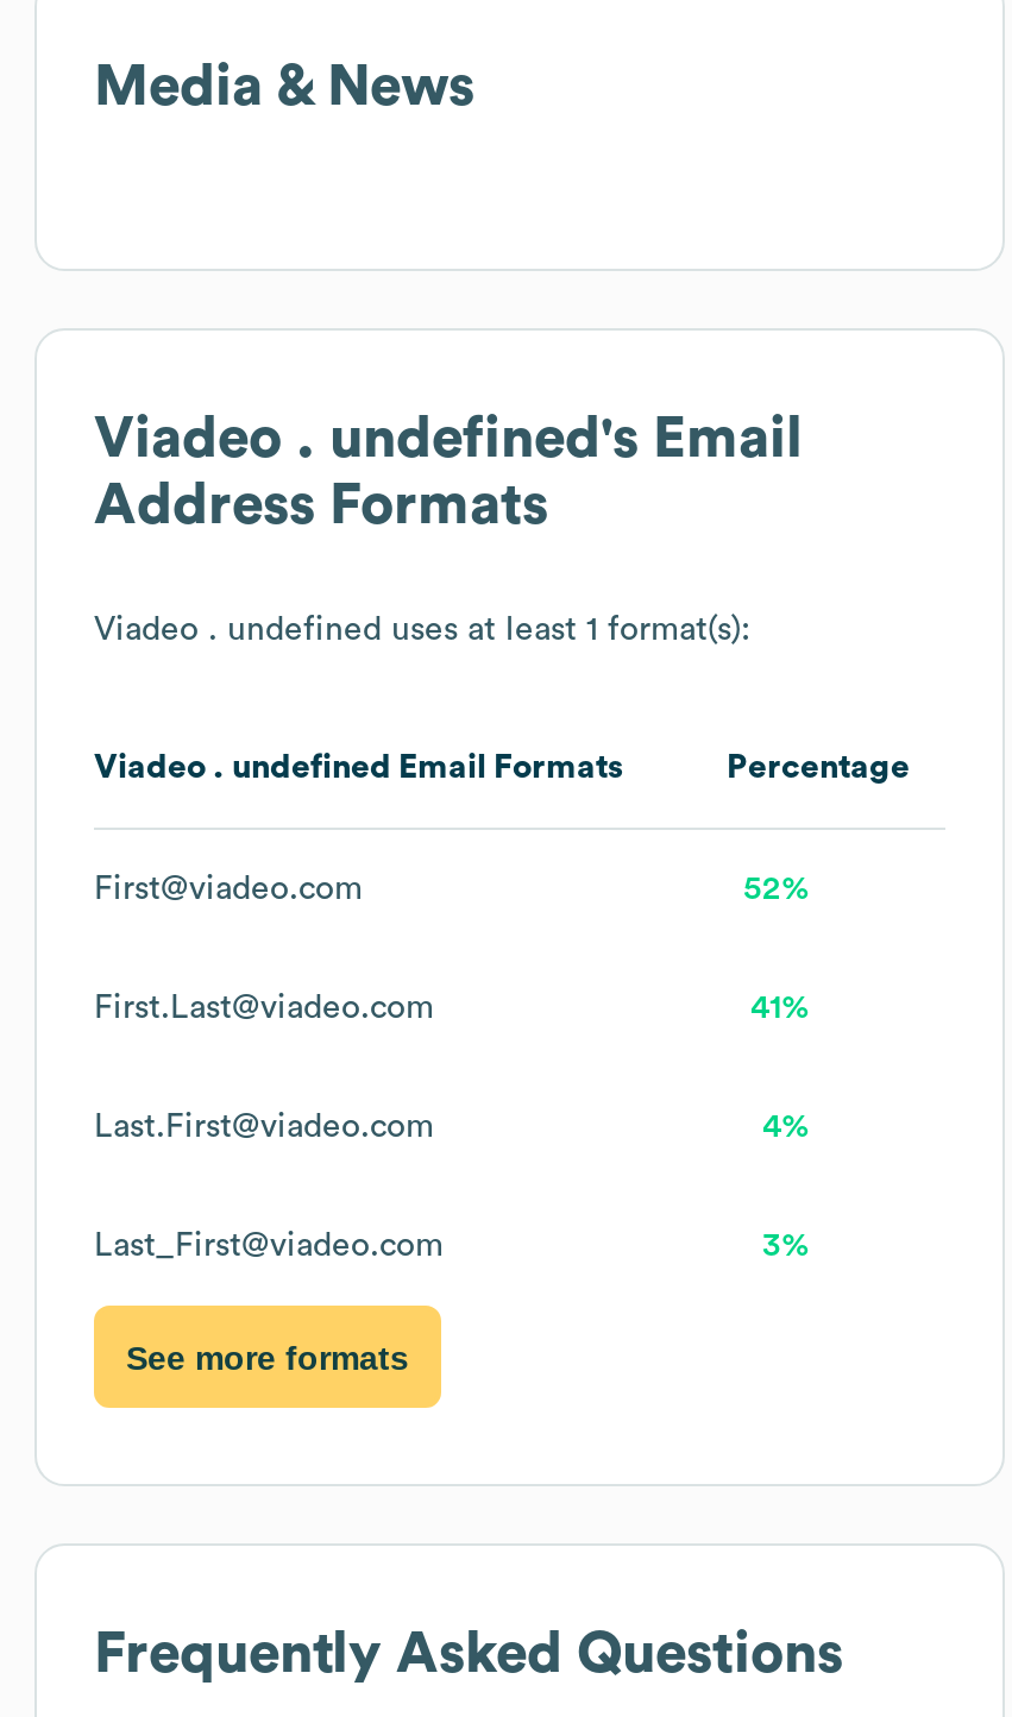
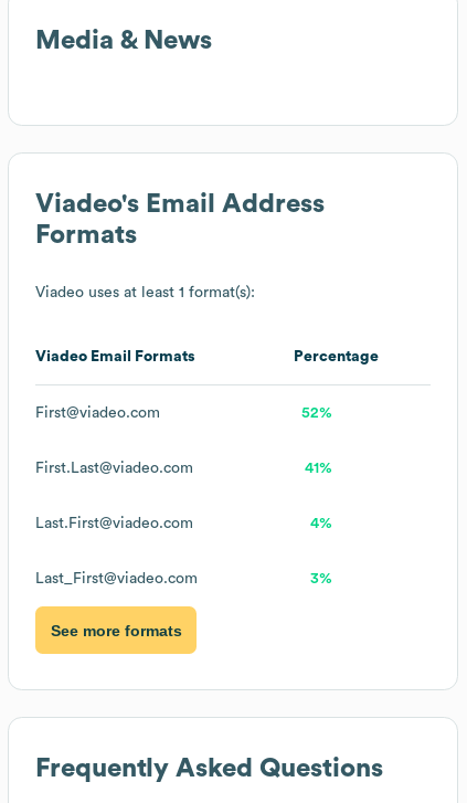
[94,411,803,535] Viadeo . undefined's Email | Address Formats -> [35,191,325,249] Viadeo's Email Address | Formats
[94,614,750,647] Viadeo . undefined uses at least 1 format(s): -> [35,285,255,300] Viadeo uses at least 1 format(s):
[94,751,624,785] Viadeo . undefined Email Formats -> [35,349,195,364] Viadeo Email Formats

